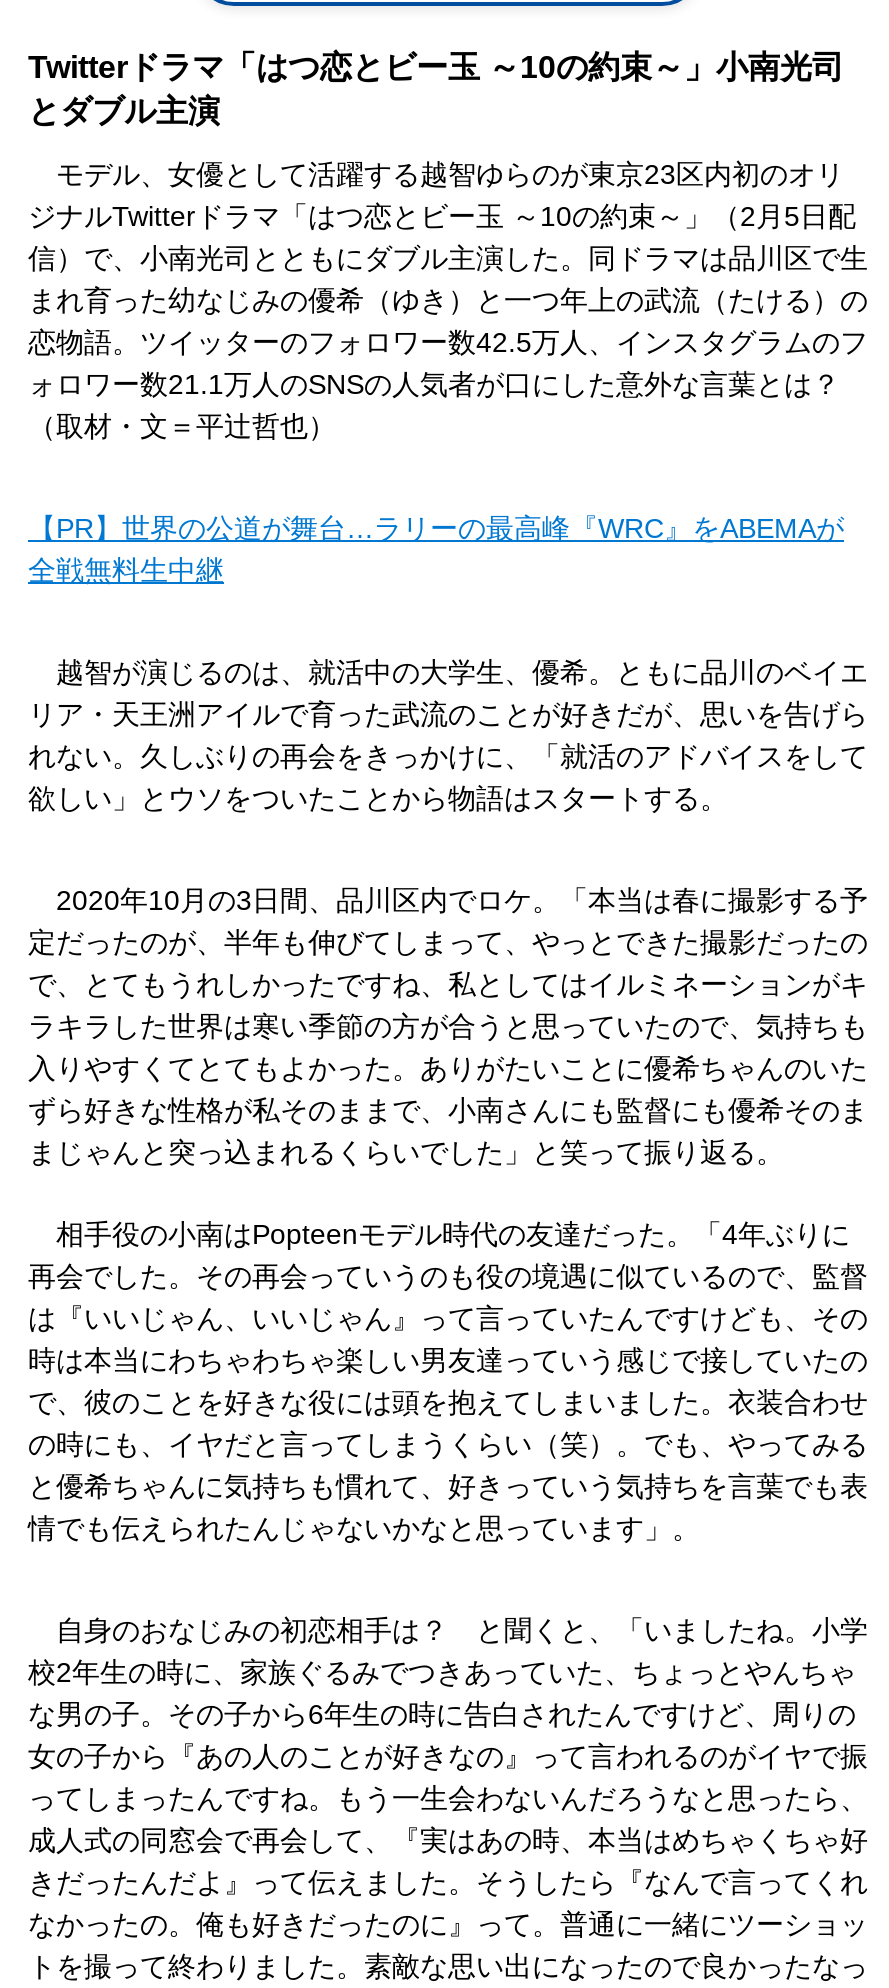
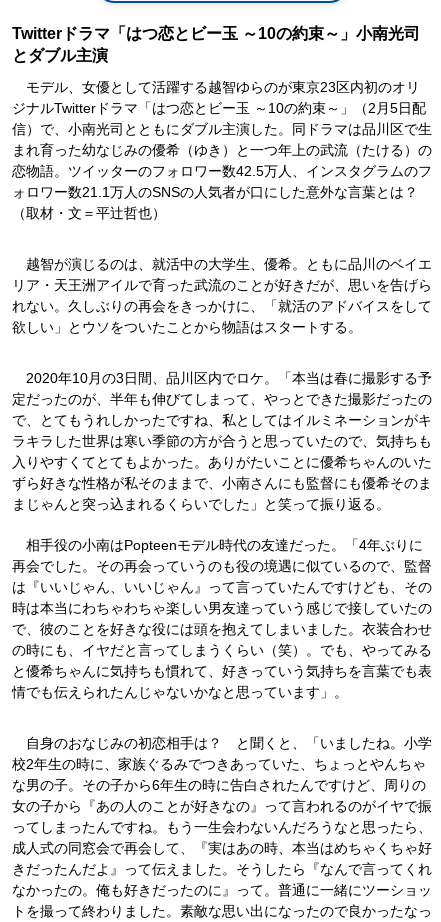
[28,513,844,587] 【PR】世界の公道が舞台…ラリーの最高峰『WRC』をABEMAが | 全戦無料生中継 -> none

